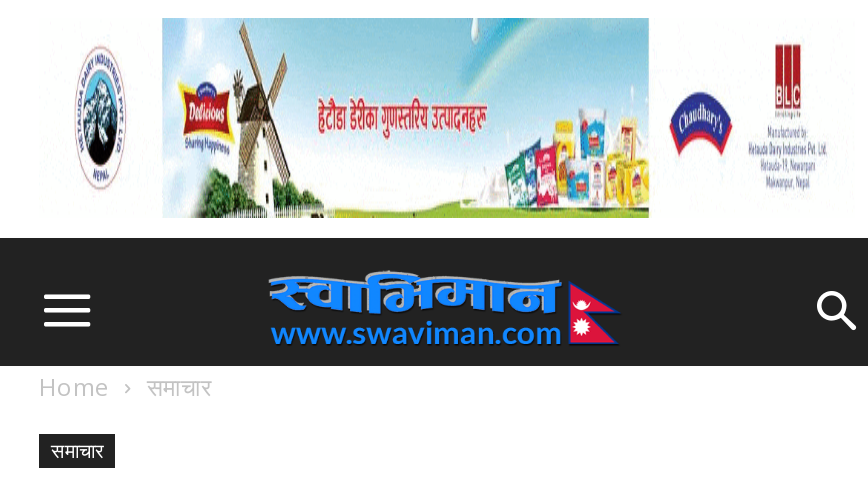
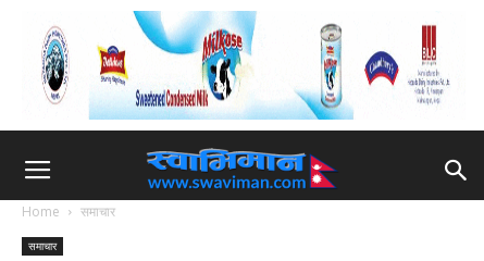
[161,16,651,220] [image] -> [89,11,353,121] [image]

